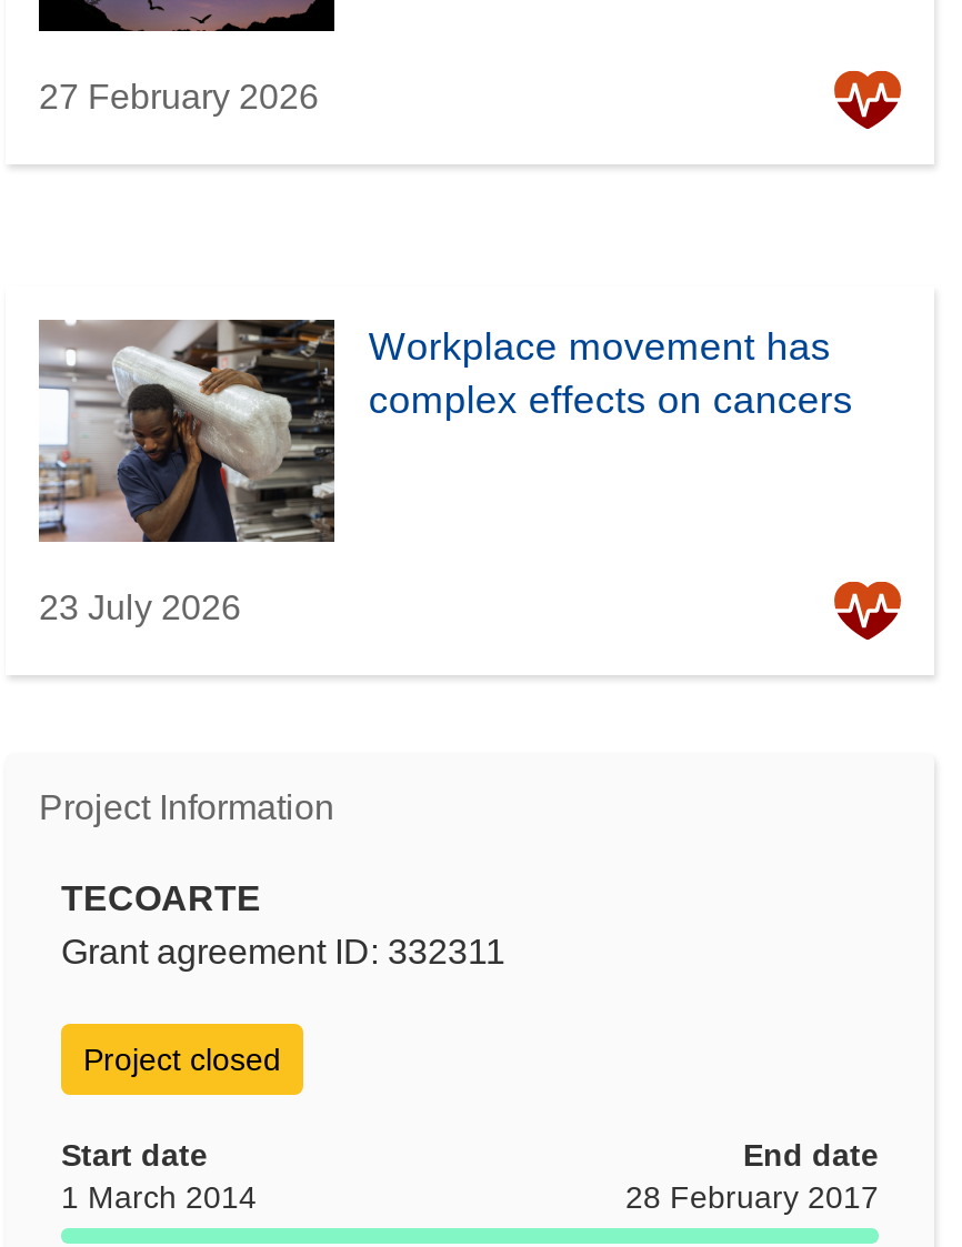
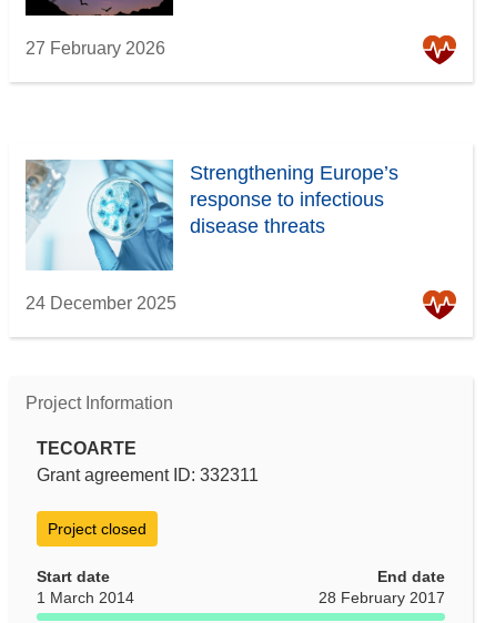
[37,318,853,544] [image] | Workplace movement has | complex effects on cancers -> [24,159,399,272] [image] | Strengthening Europe’s | response to infectious | disease threats
[39,589,241,626] 23 July 2026 -> [26,294,176,313] 24 December 2025

